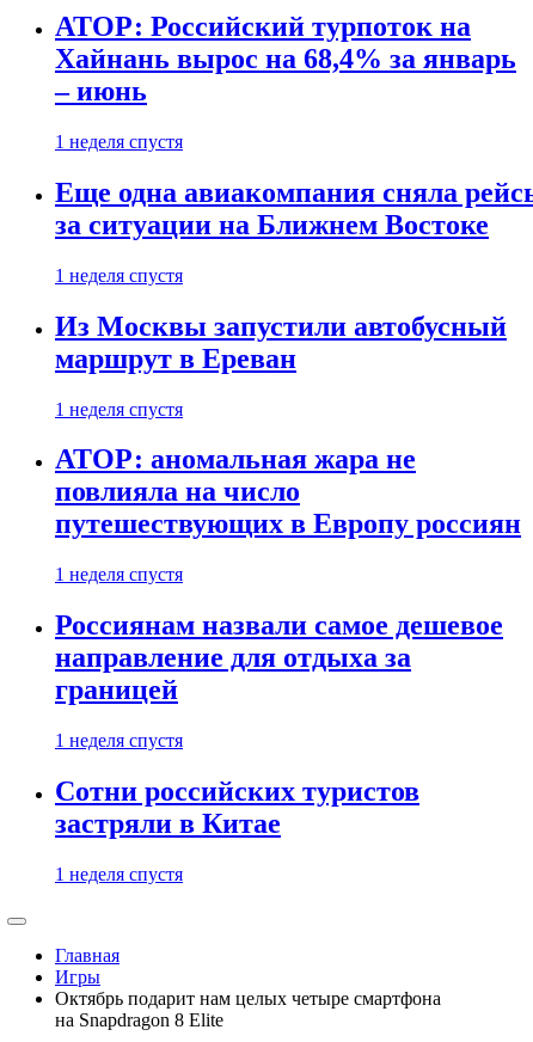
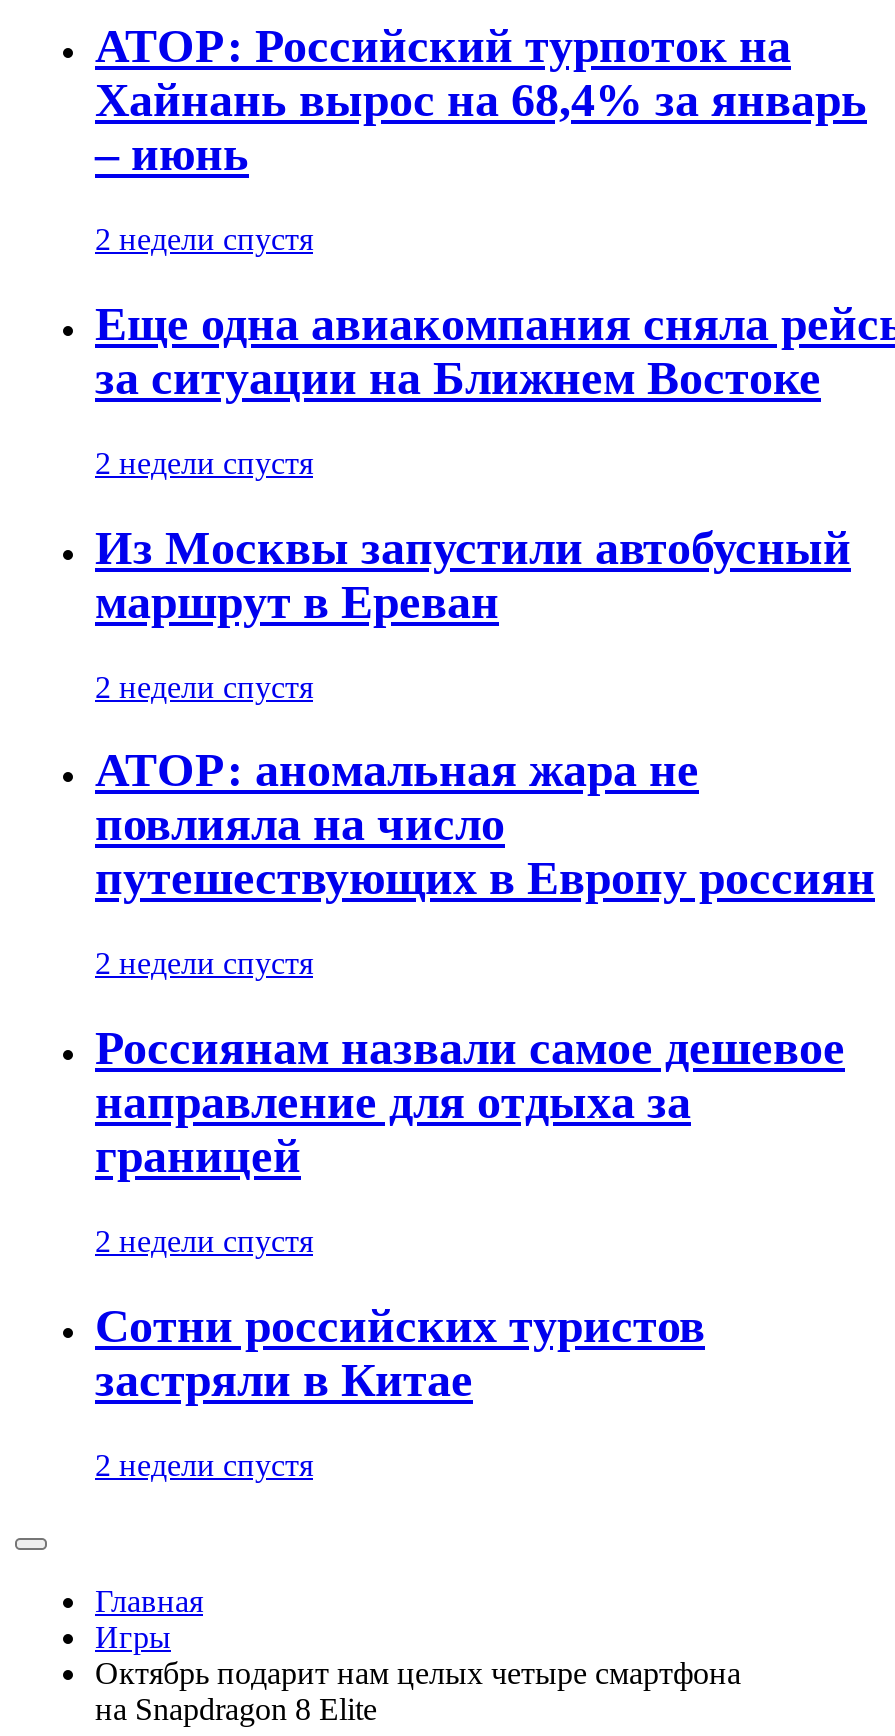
[55,131,183,152] 1 неделя спустя -> [95,222,313,256] 2 недели спустя
[55,265,183,285] 1 неделя спустя -> [95,446,313,480] 2 недели спустя
[55,399,183,419] 1 неделя спустя -> [95,669,313,703] 2 недели спустя
[55,564,183,585] 1 неделя спустя -> [95,947,313,981] 2 недели спустя
[55,730,183,751] 1 неделя спустя -> [95,1224,313,1258] 2 недели спустя
[55,864,183,884] 1 неделя спустя -> [95,1448,313,1482] 2 недели спустя

